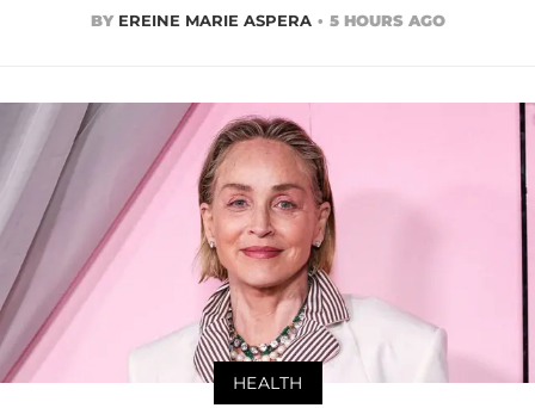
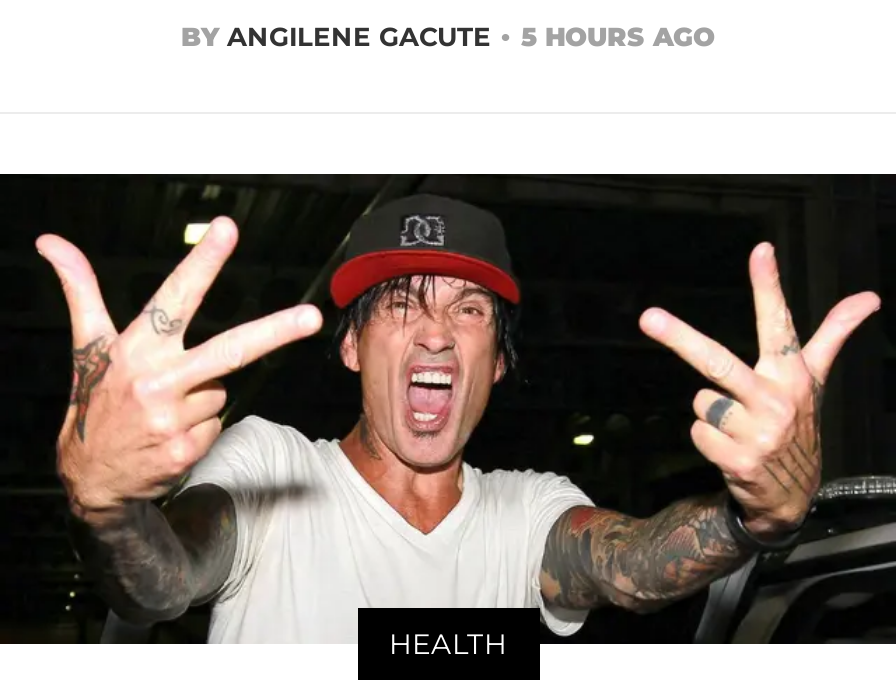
[90,11,311,30] BY EREINE MARIE ASPERA -> [181,20,491,52] BY ANGILENE GACUTE
[4,101,531,384] [image] -> [6,172,890,646] [image]

